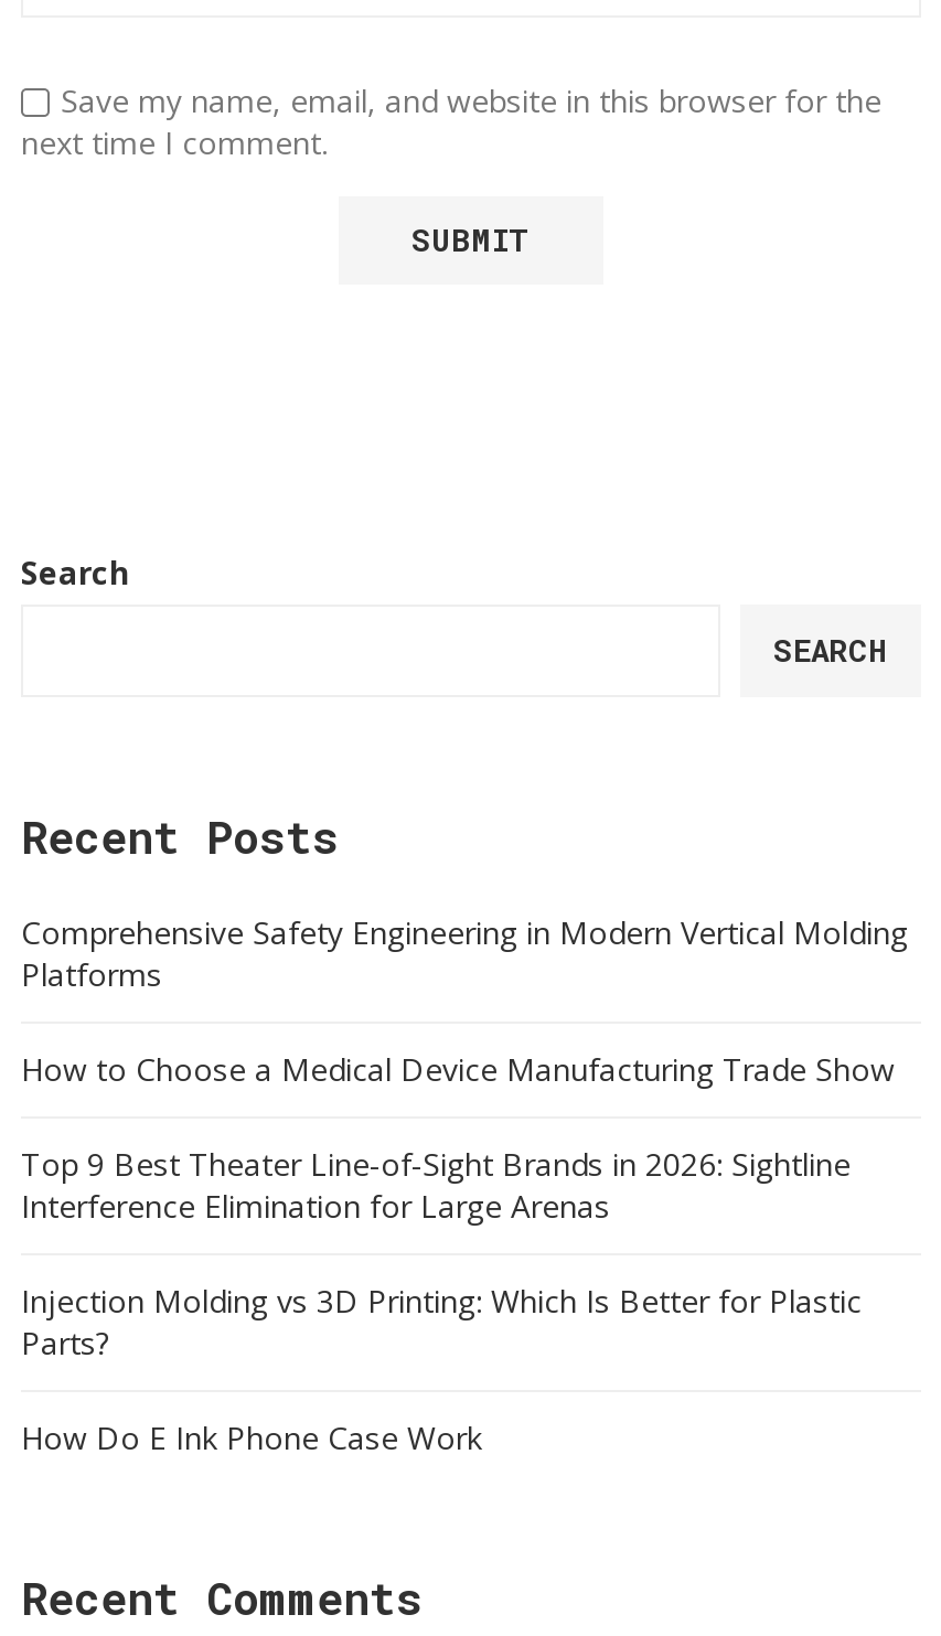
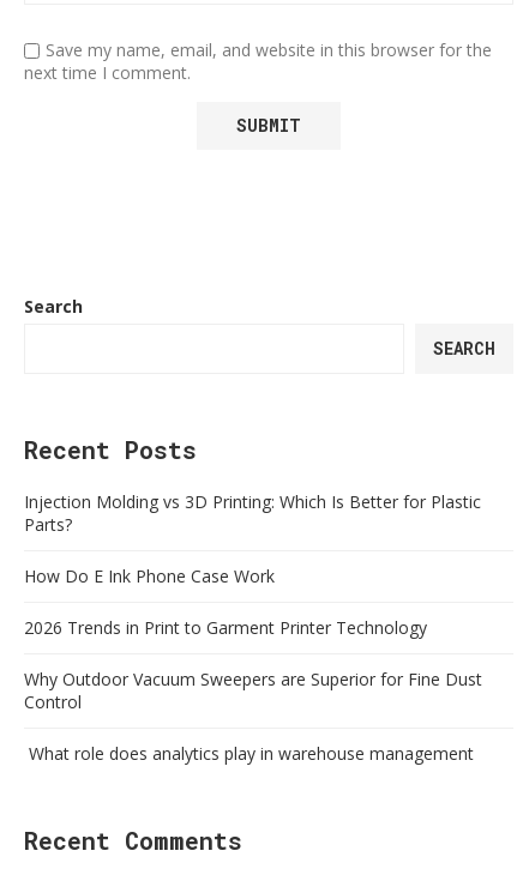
[21,910,908,1226] Comprehensive Safety Engineering in Modern Vertical Molding | Platforms | How to Choose a Medical Device Manufacturing Trade Show | Top 9 Best Theater Line-of-Sight Brands in 2026: Sightline | Interference Elimination for Large Arenas -> none
moved [21,1279,862,1458] -> [24,490,481,587]: Injection Molding vs 3D Printing: Which Is Better for Plastic | Parts? | How Do E Ink Phone Case Work
none -> [24,616,482,764] 2026 Trends in Print to Garment Printer Technology | Why Outdoor Vacuum Sweepers are Superior for Fine Dust | Control | What role does analytics play in warehouse management

